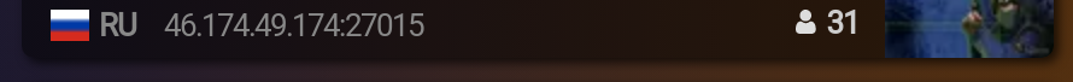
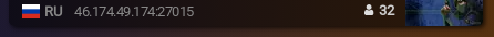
[820,5,859,41] 31 -> [375,2,393,18] 32

